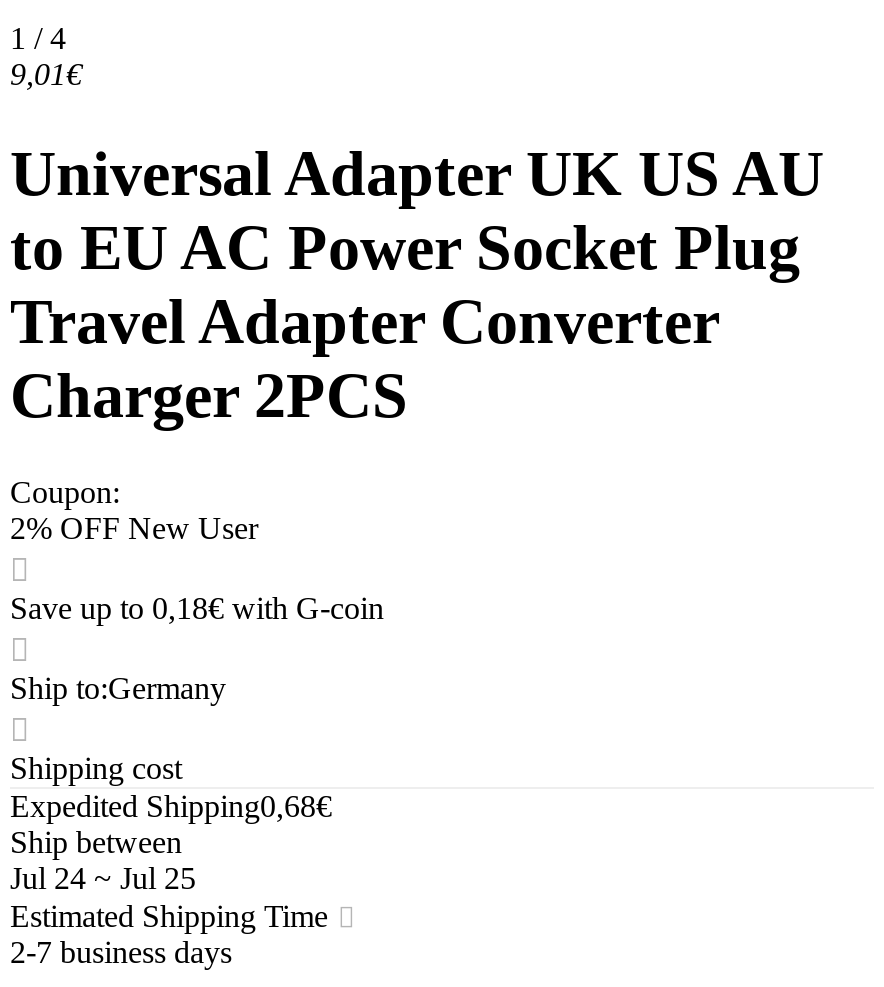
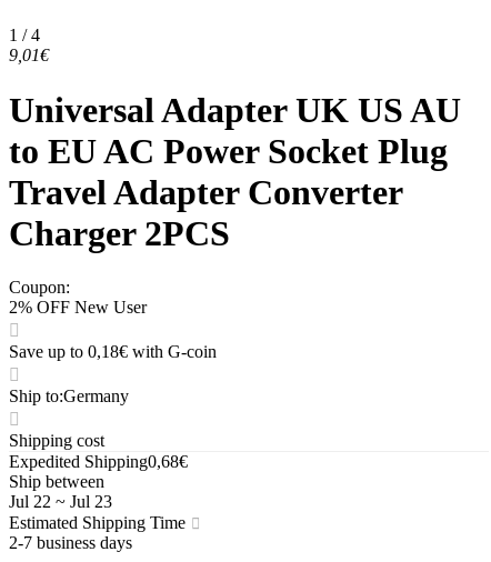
[10,862,196,896] Jul 24 ~ Jul 25 -> [9,492,112,511] Jul 22 ~ Jul 23

